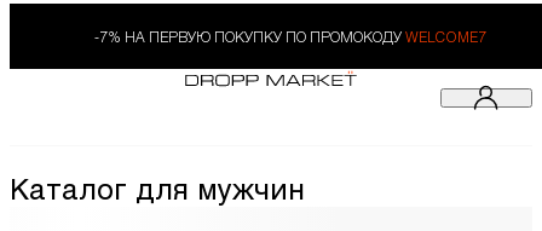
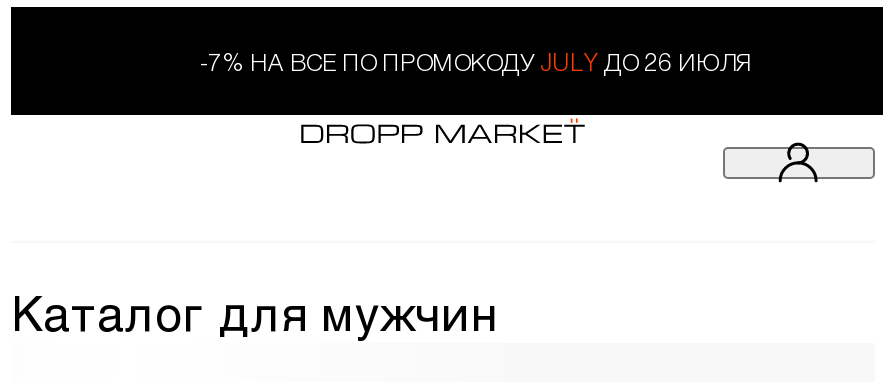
[94,28,486,45] -7% НА ПЕРВУЮ ПОКУПКУ ПО ПРОМОКОДУ WELCOME7 -> [200,47,750,75] -7% НА ВСЕ ПО ПРОМОКОДУ JULY ДО 26 ИЮЛЯ

